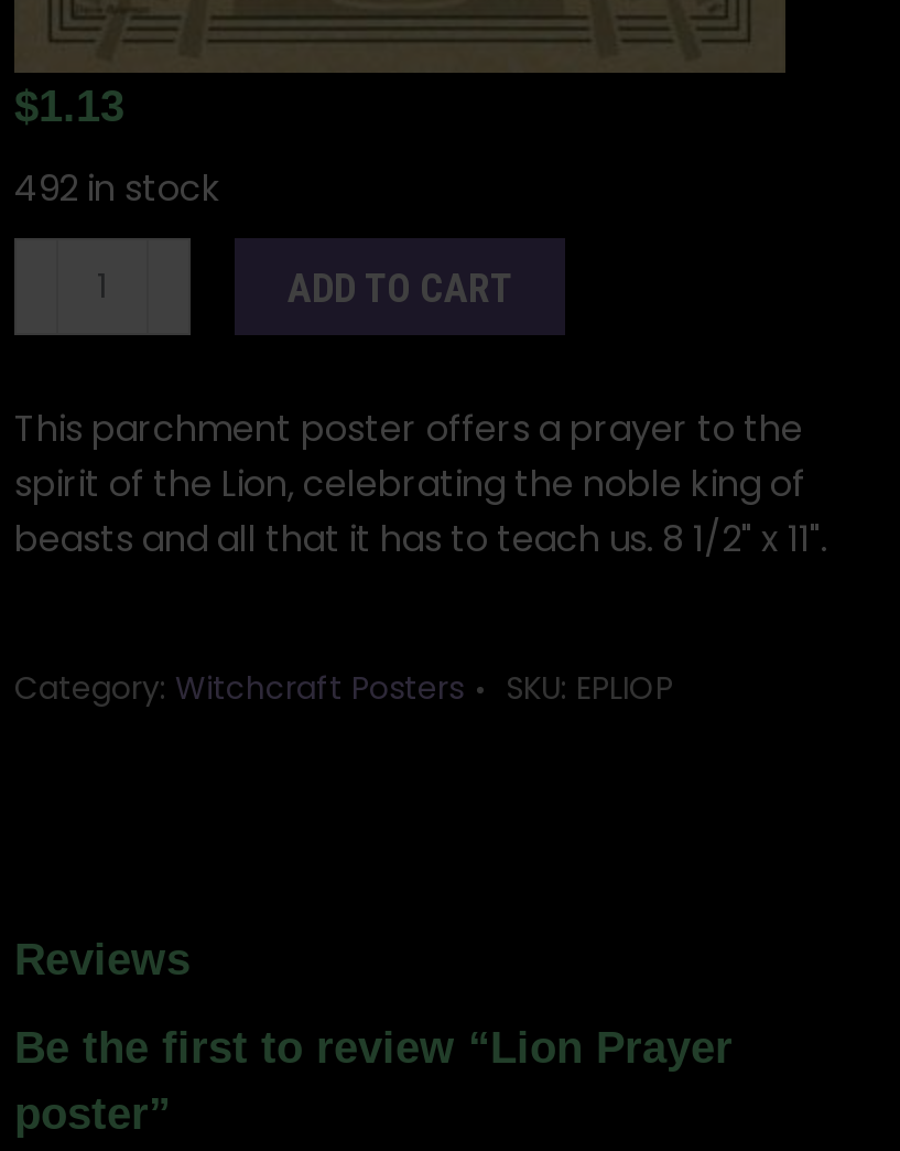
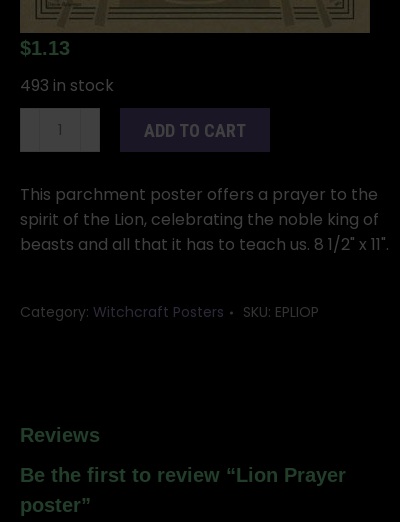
[14,163,221,214] 492 in stock -> [20,74,114,97] 493 in stock

